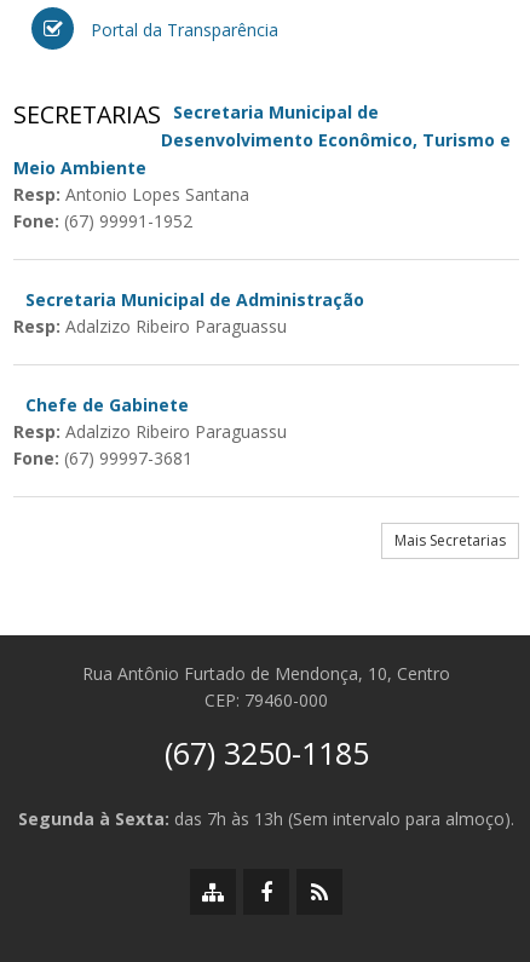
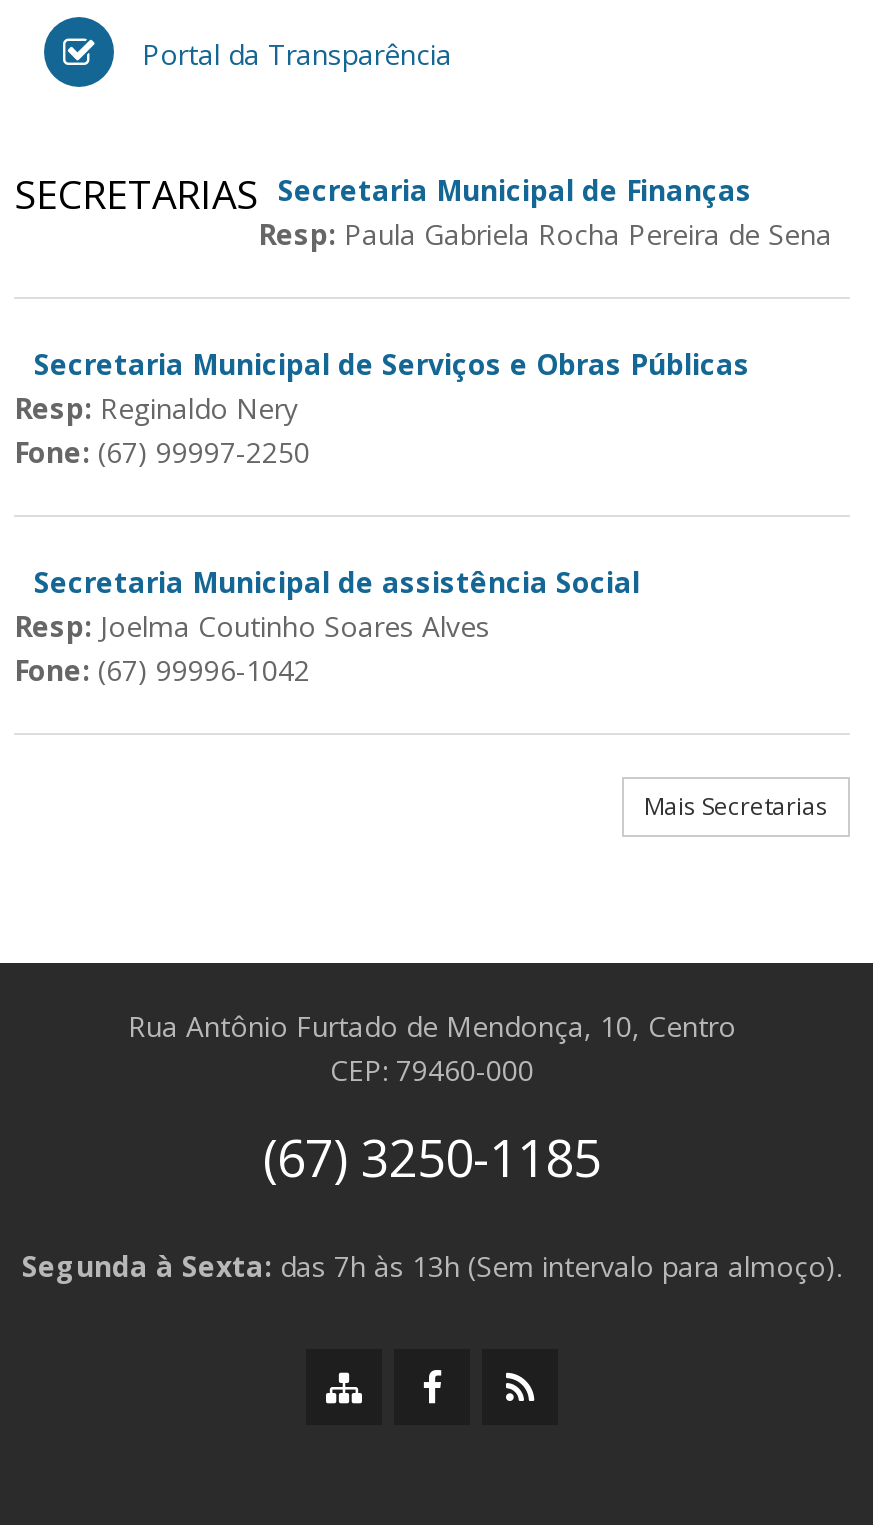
[13,98,511,232] SECRETARIAS Secretaria Municipal de | Desenvolvimento Econômico, Turismo e | Meio Ambiente | Resp: Antonio Lopes Santana | Fone: (67) 99991-1952 -> [14,167,832,253] SECRETARIAS Secretaria Municipal de Finanças | Resp: Paula Gabriela Rocha Pereira de Sena
[13,288,364,338] Secretaria Municipal de Administração | Resp: Adalzizo Ribeiro Paraguassu -> [14,345,750,471] Secretaria Municipal de Serviços e Obras Públicas | Resp: Reginaldo Nery | Fone: (67) 99997-2250
[13,393,287,470] Chefe de Gabinete | Resp: Adalzizo Ribeiro Paraguassu | Fone: (67) 99997-3681 -> [14,563,640,689] Secretaria Municipal de assistência Social | Resp: Joelma Coutinho Soares Alves | Fone: (67) 99996-1042

